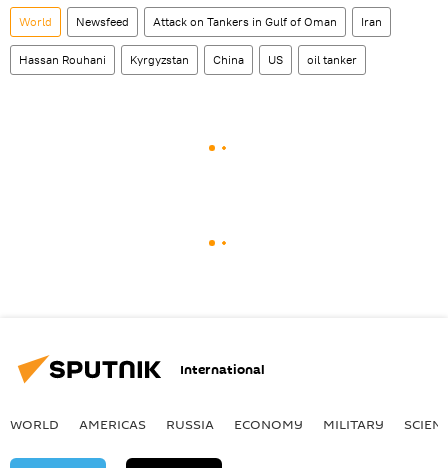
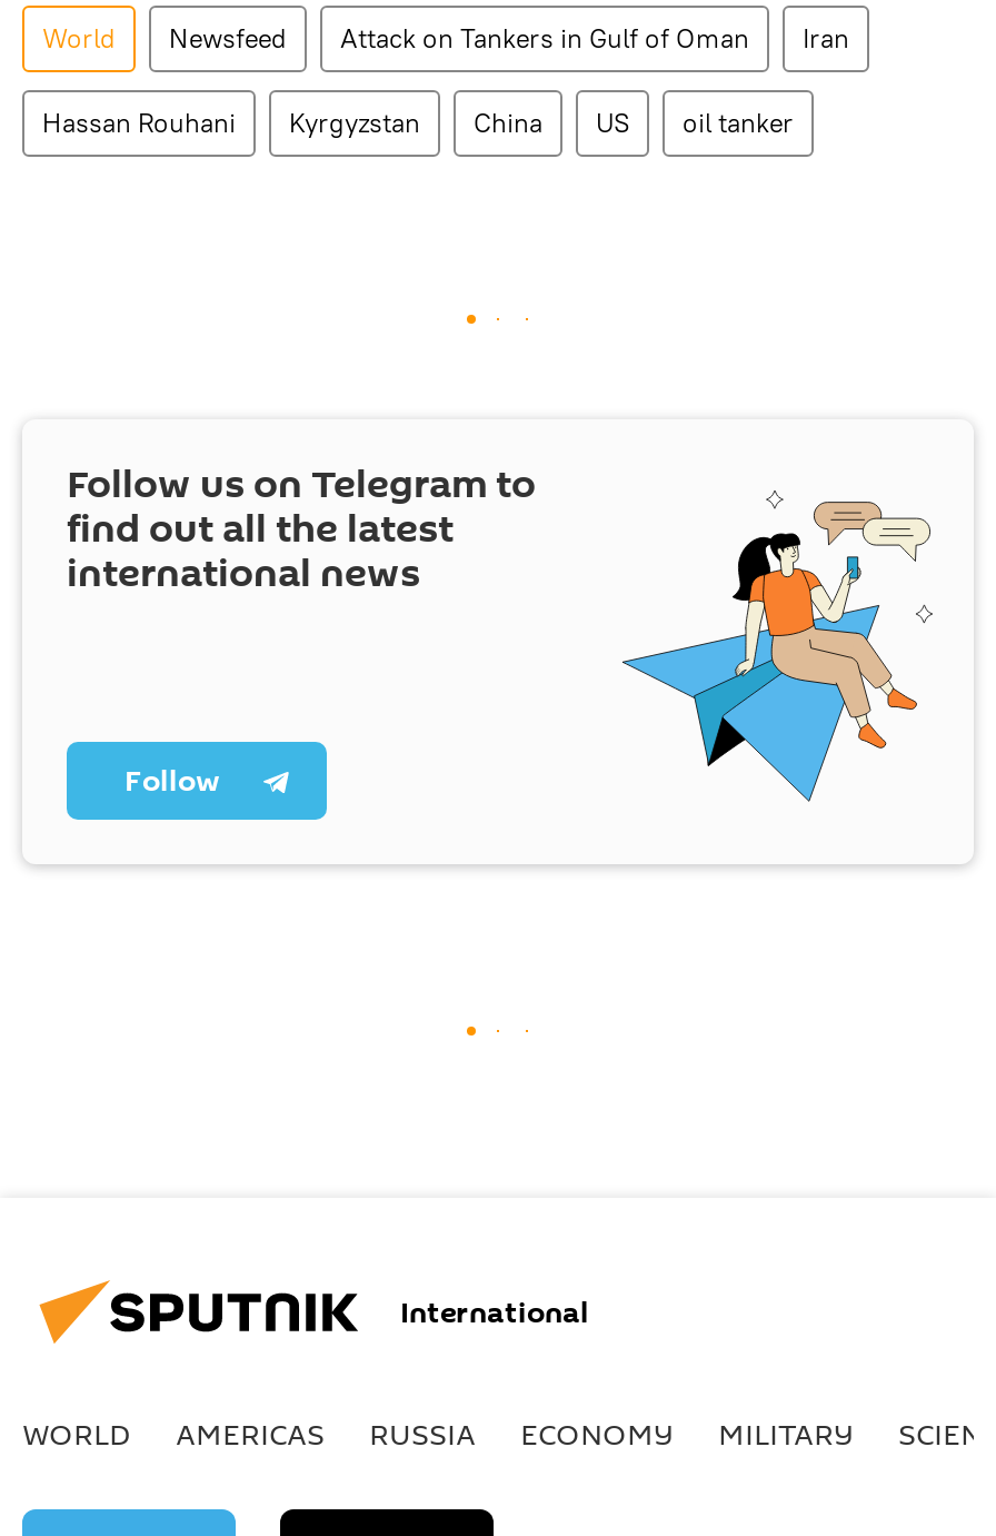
none -> [67,457,934,802] [image] | Follow us on Telegram to | find out all the latest | international news
none -> [124,760,220,802] Follow

